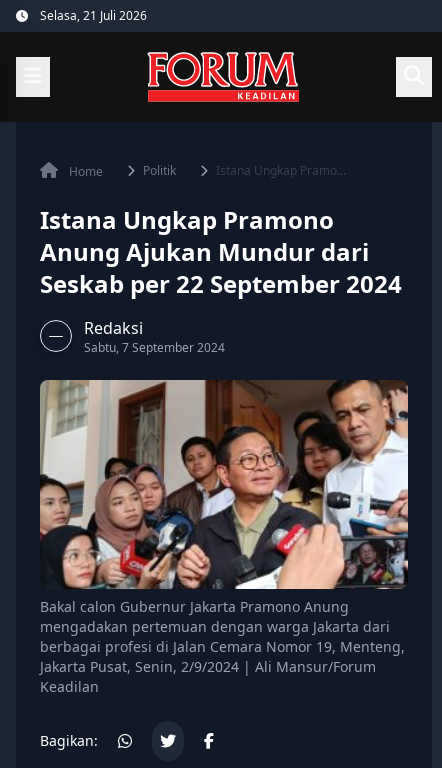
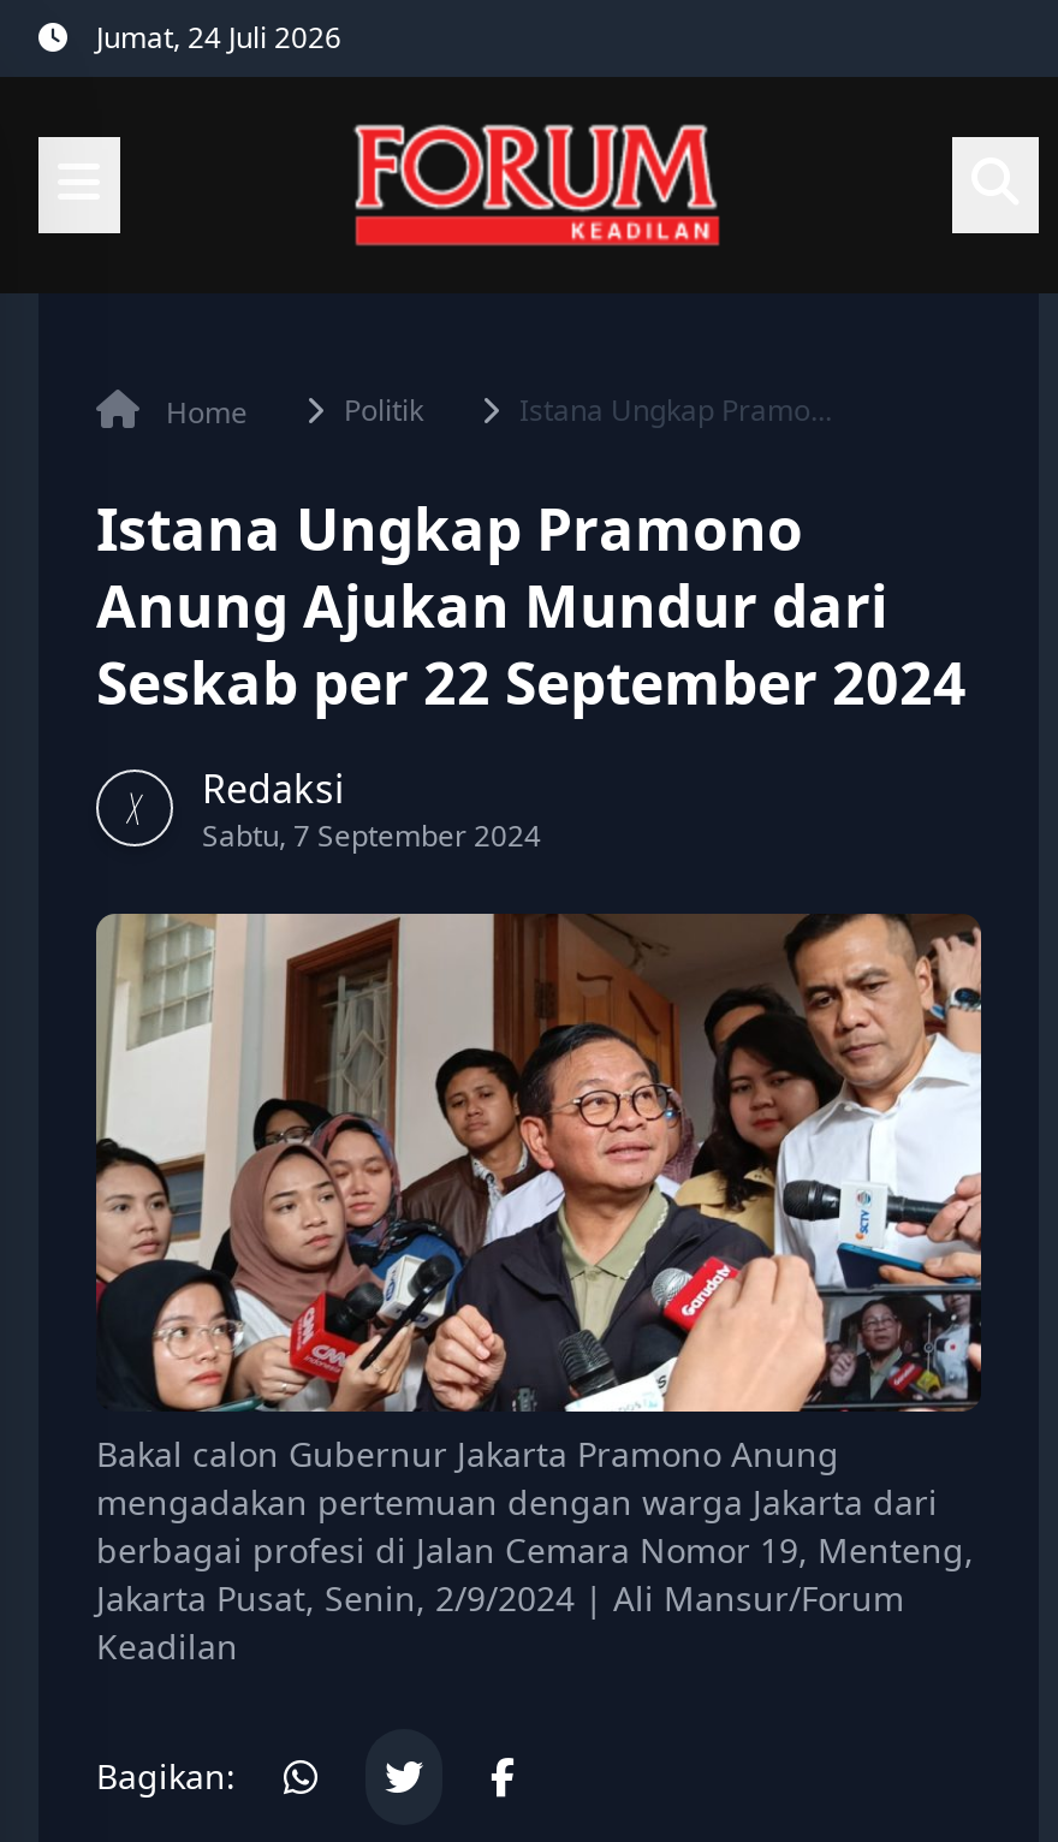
[40,7,147,24] Selasa, 21 Juli 2026 -> [96,17,341,58] Jumat, 24 Juli 2026

